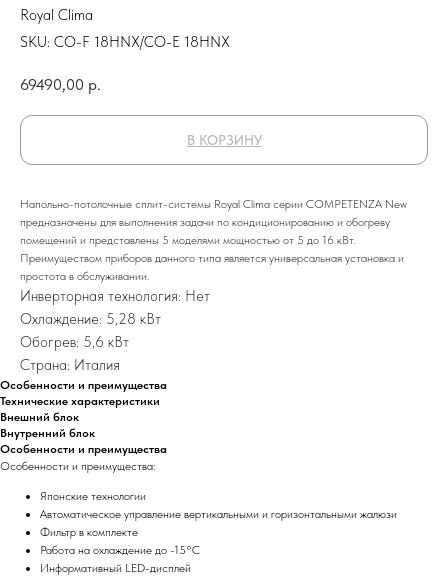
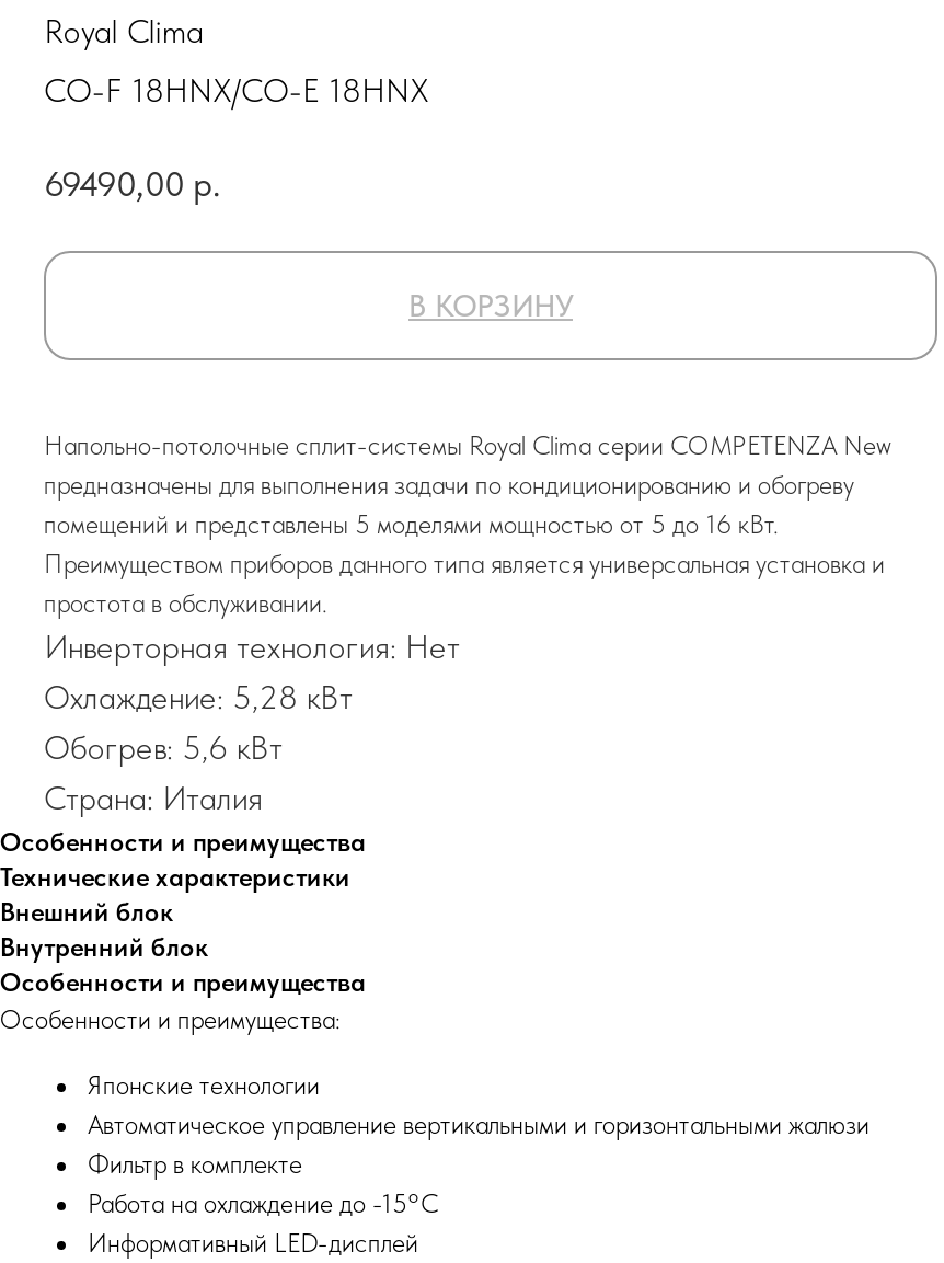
[20,33,230,51] SKU: CO-F 18HNX/CO-E 18HNX -> [44,71,429,111] CO-F 18HNX/CO-E 18HNX

